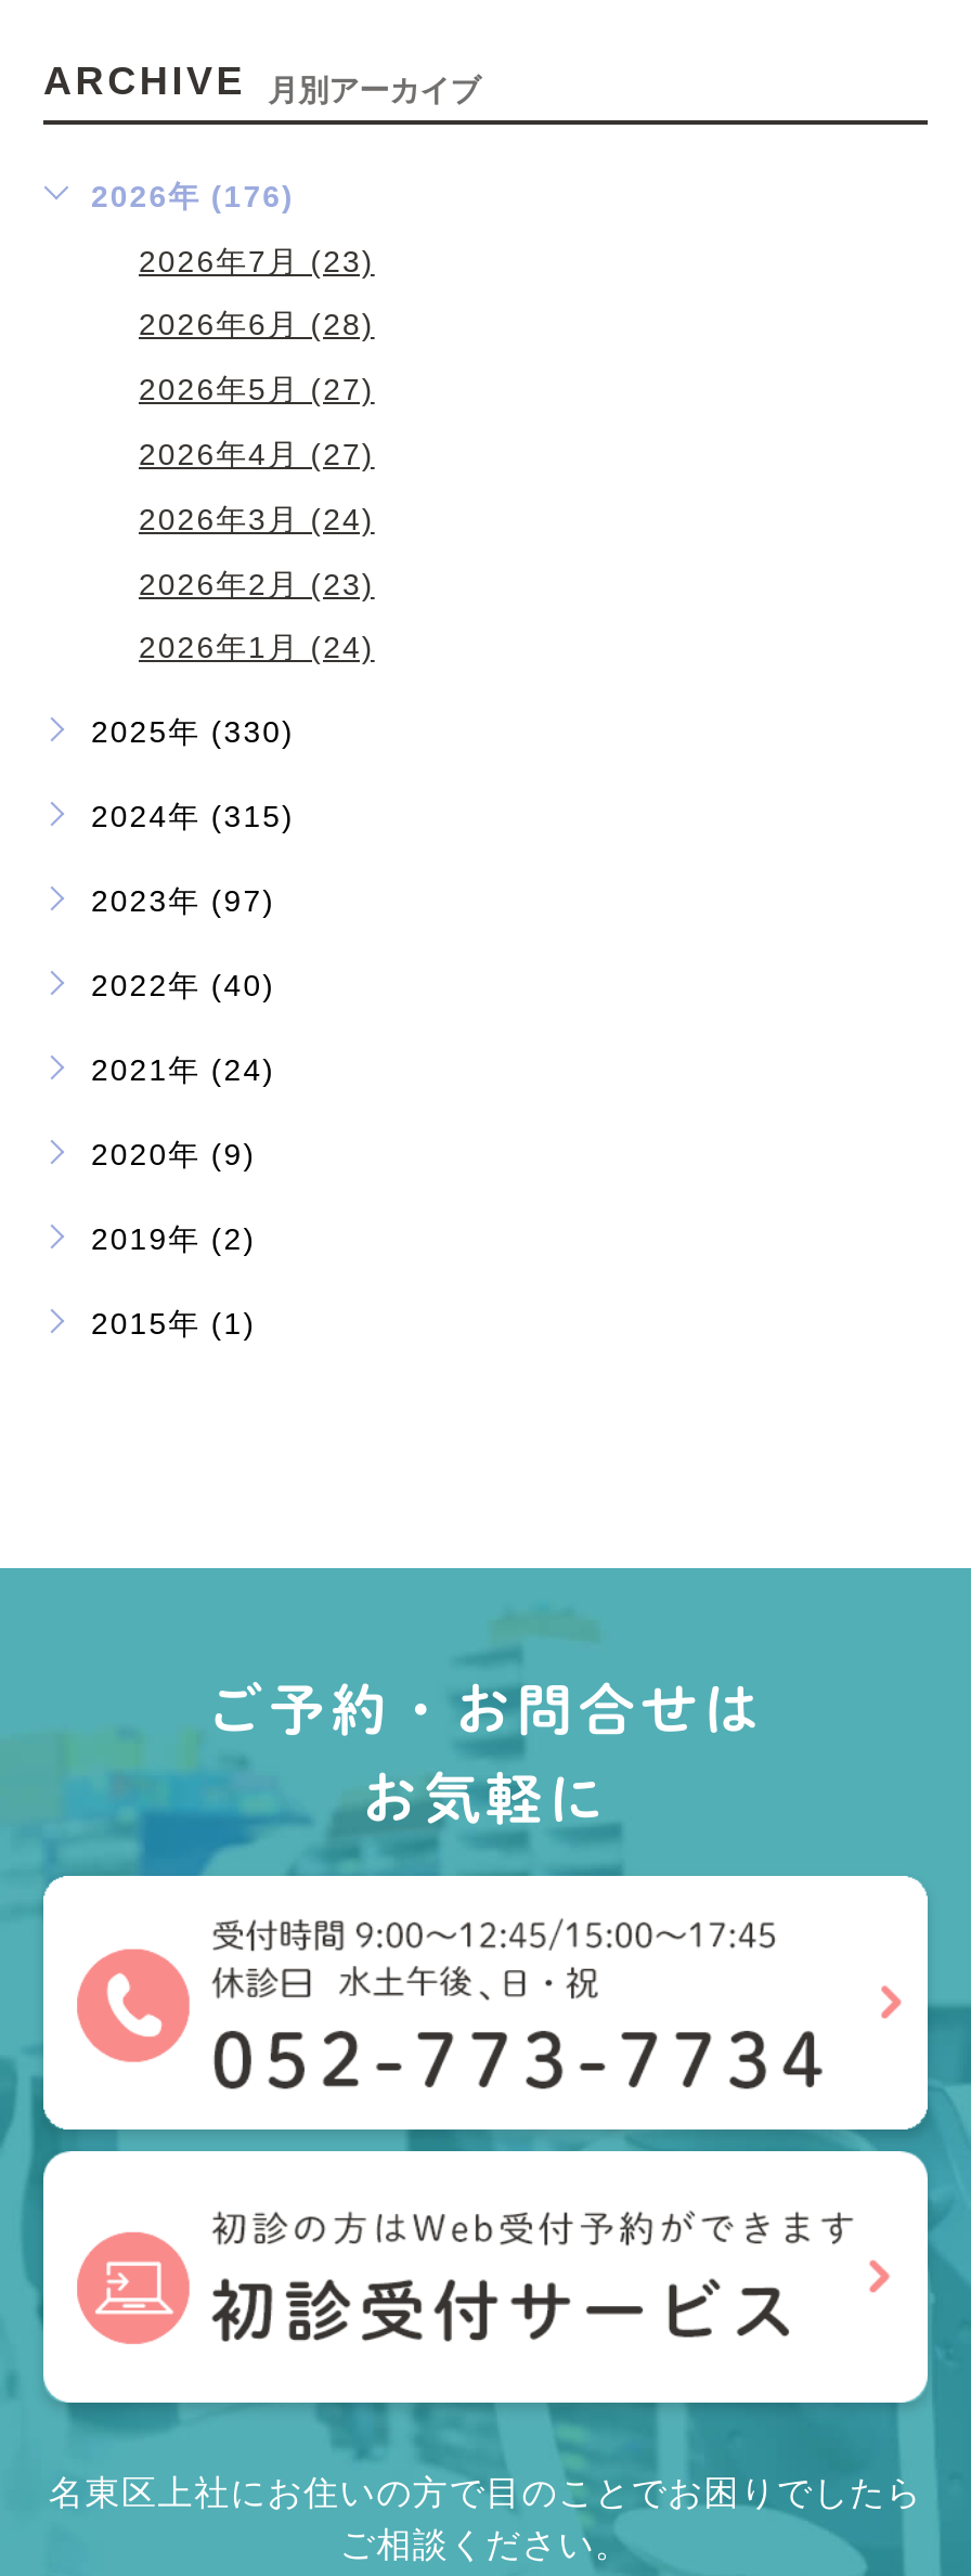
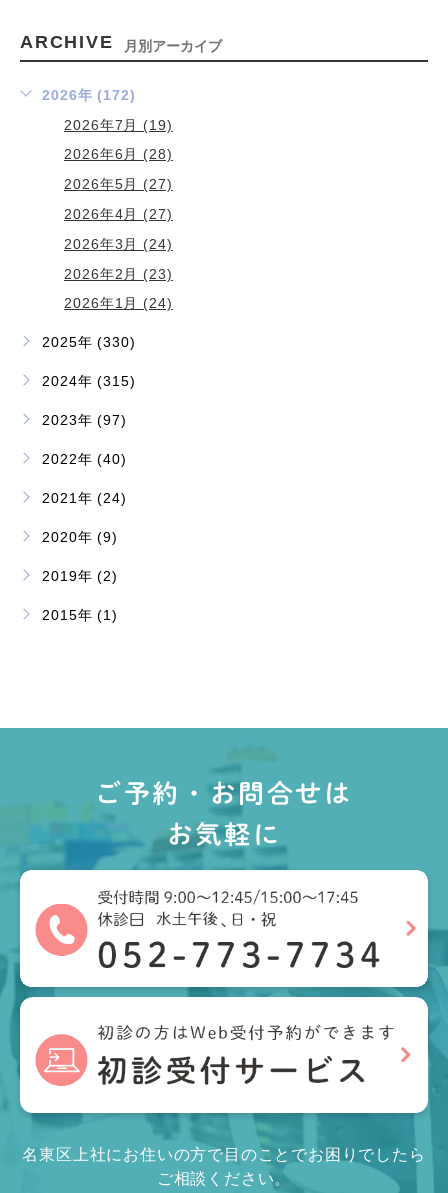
[91,178,295,213] 2026年 (176) -> [42,87,136,103] 2026年 (172)
[139,243,375,277] 2026年7月 (23) -> [64,116,173,132] 2026年7月 (19)

